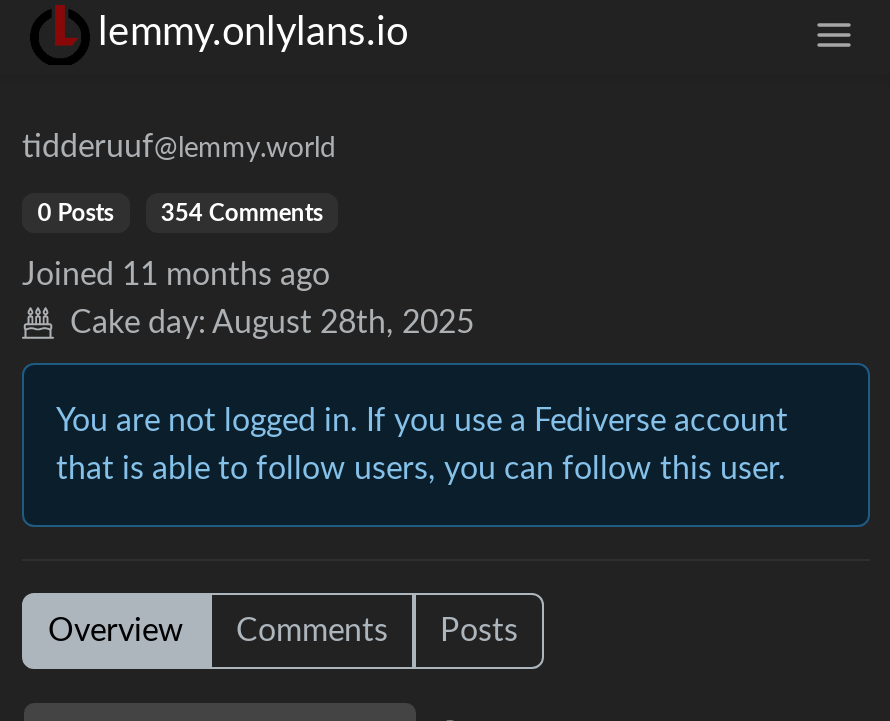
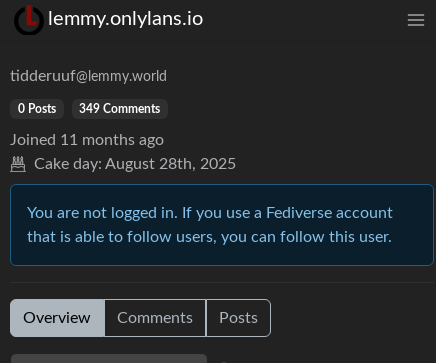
[38,201,323,225] 0 Posts 354 Comments -> [18,103,160,115] 0 Posts 349 Comments

